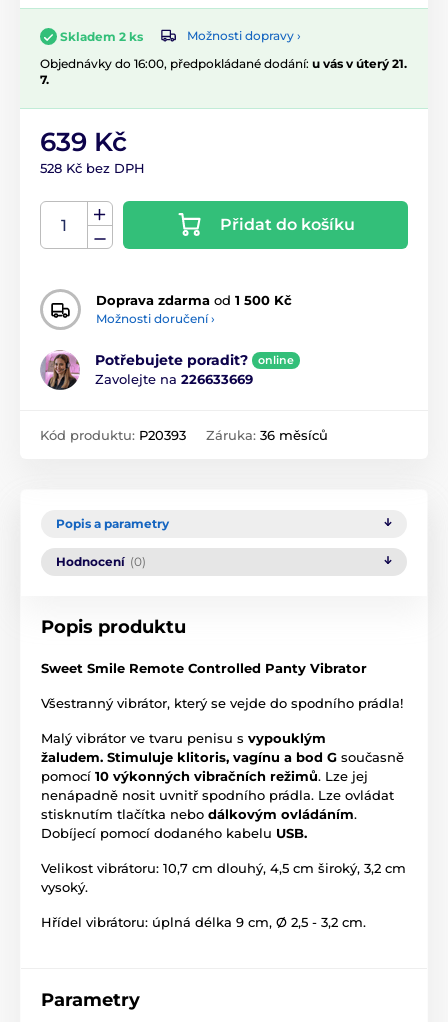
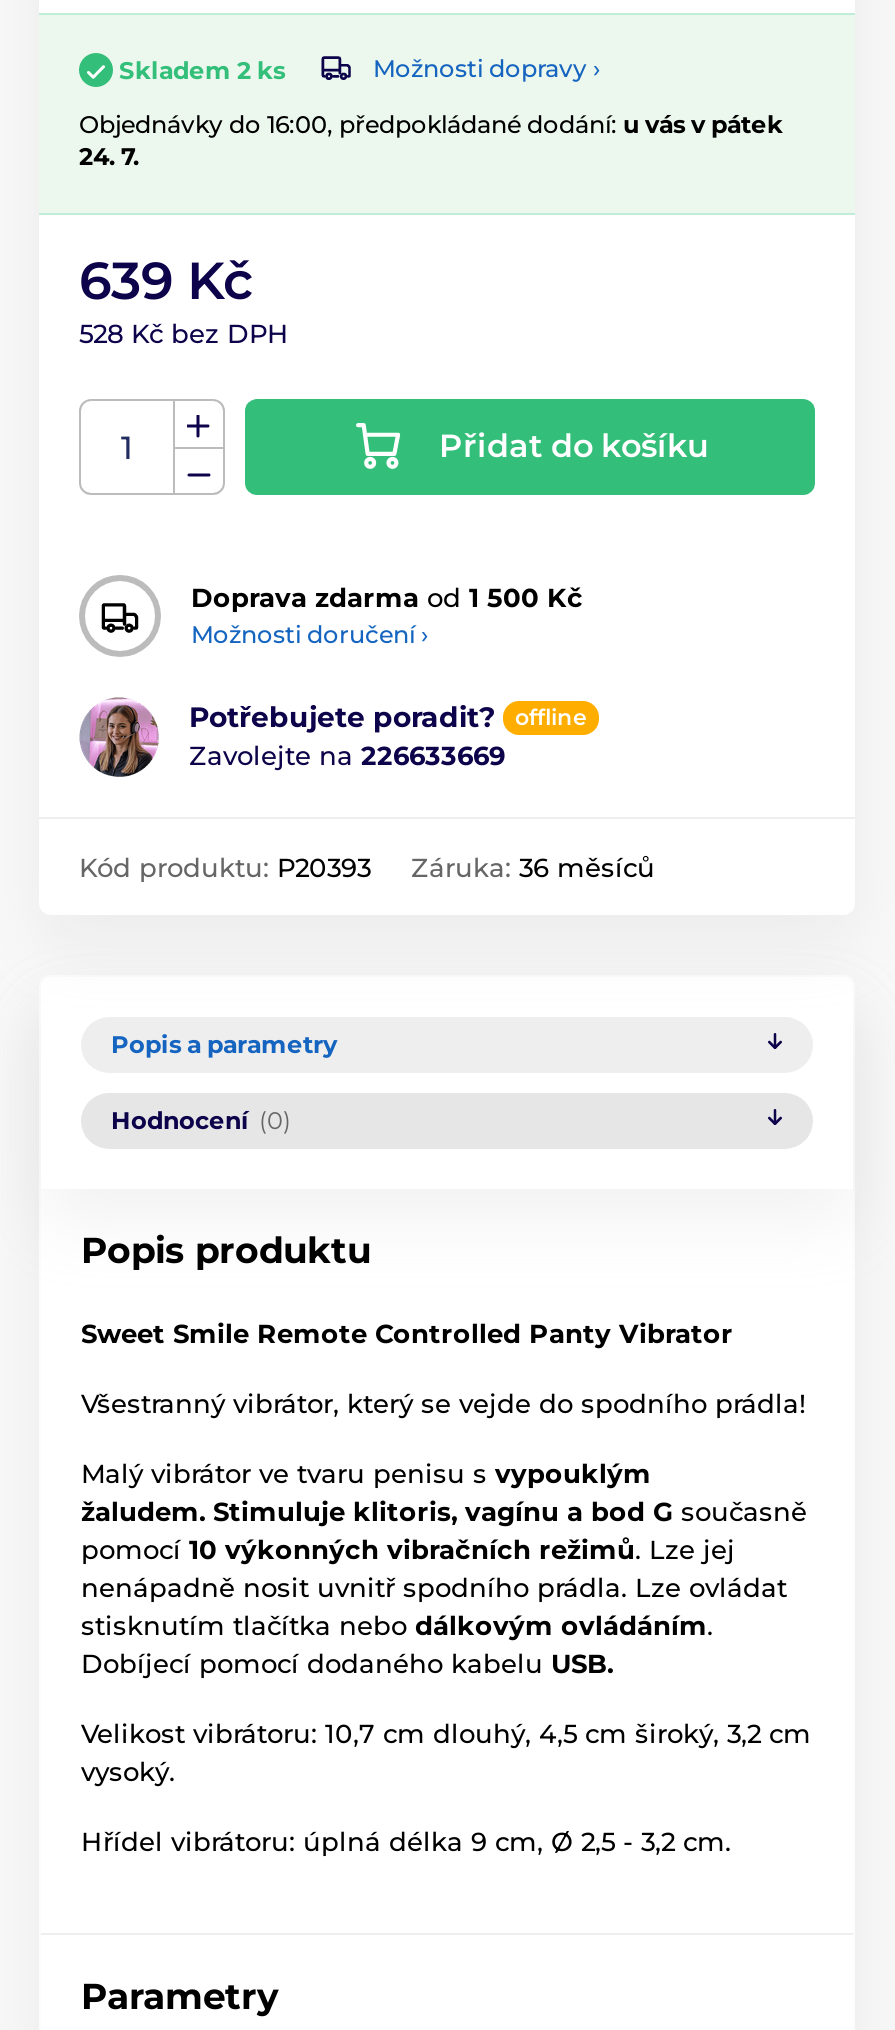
[40,56,407,87] Objednávky do 16:00, předpokládané dodání: u vás v úterý 21. | 7. -> [79,109,783,171] Objednávky do 16:00, předpokládané dodání: u vás v pátek | 24. 7.
[258,353,294,367] online -> [515,704,587,732] offline

